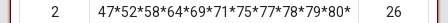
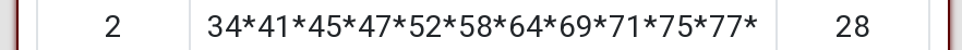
[97,4,350,20] 47*52*58*64*69*71*75*77*78*79*80* -> [207,8,759,43] 34*41*45*47*52*58*64*69*71*75*77*
[385,4,401,20] 26 -> [835,8,870,43] 28

